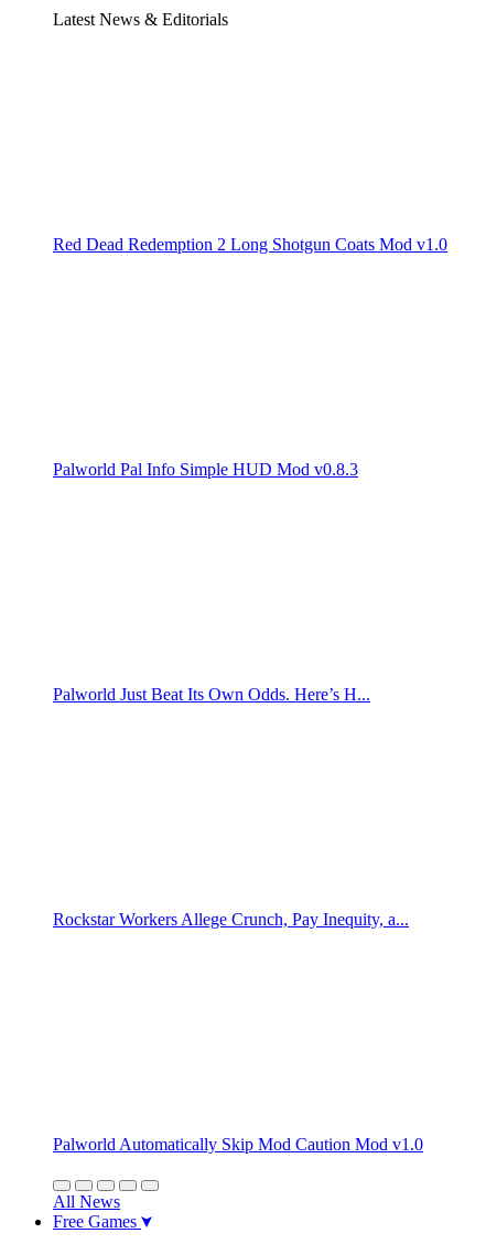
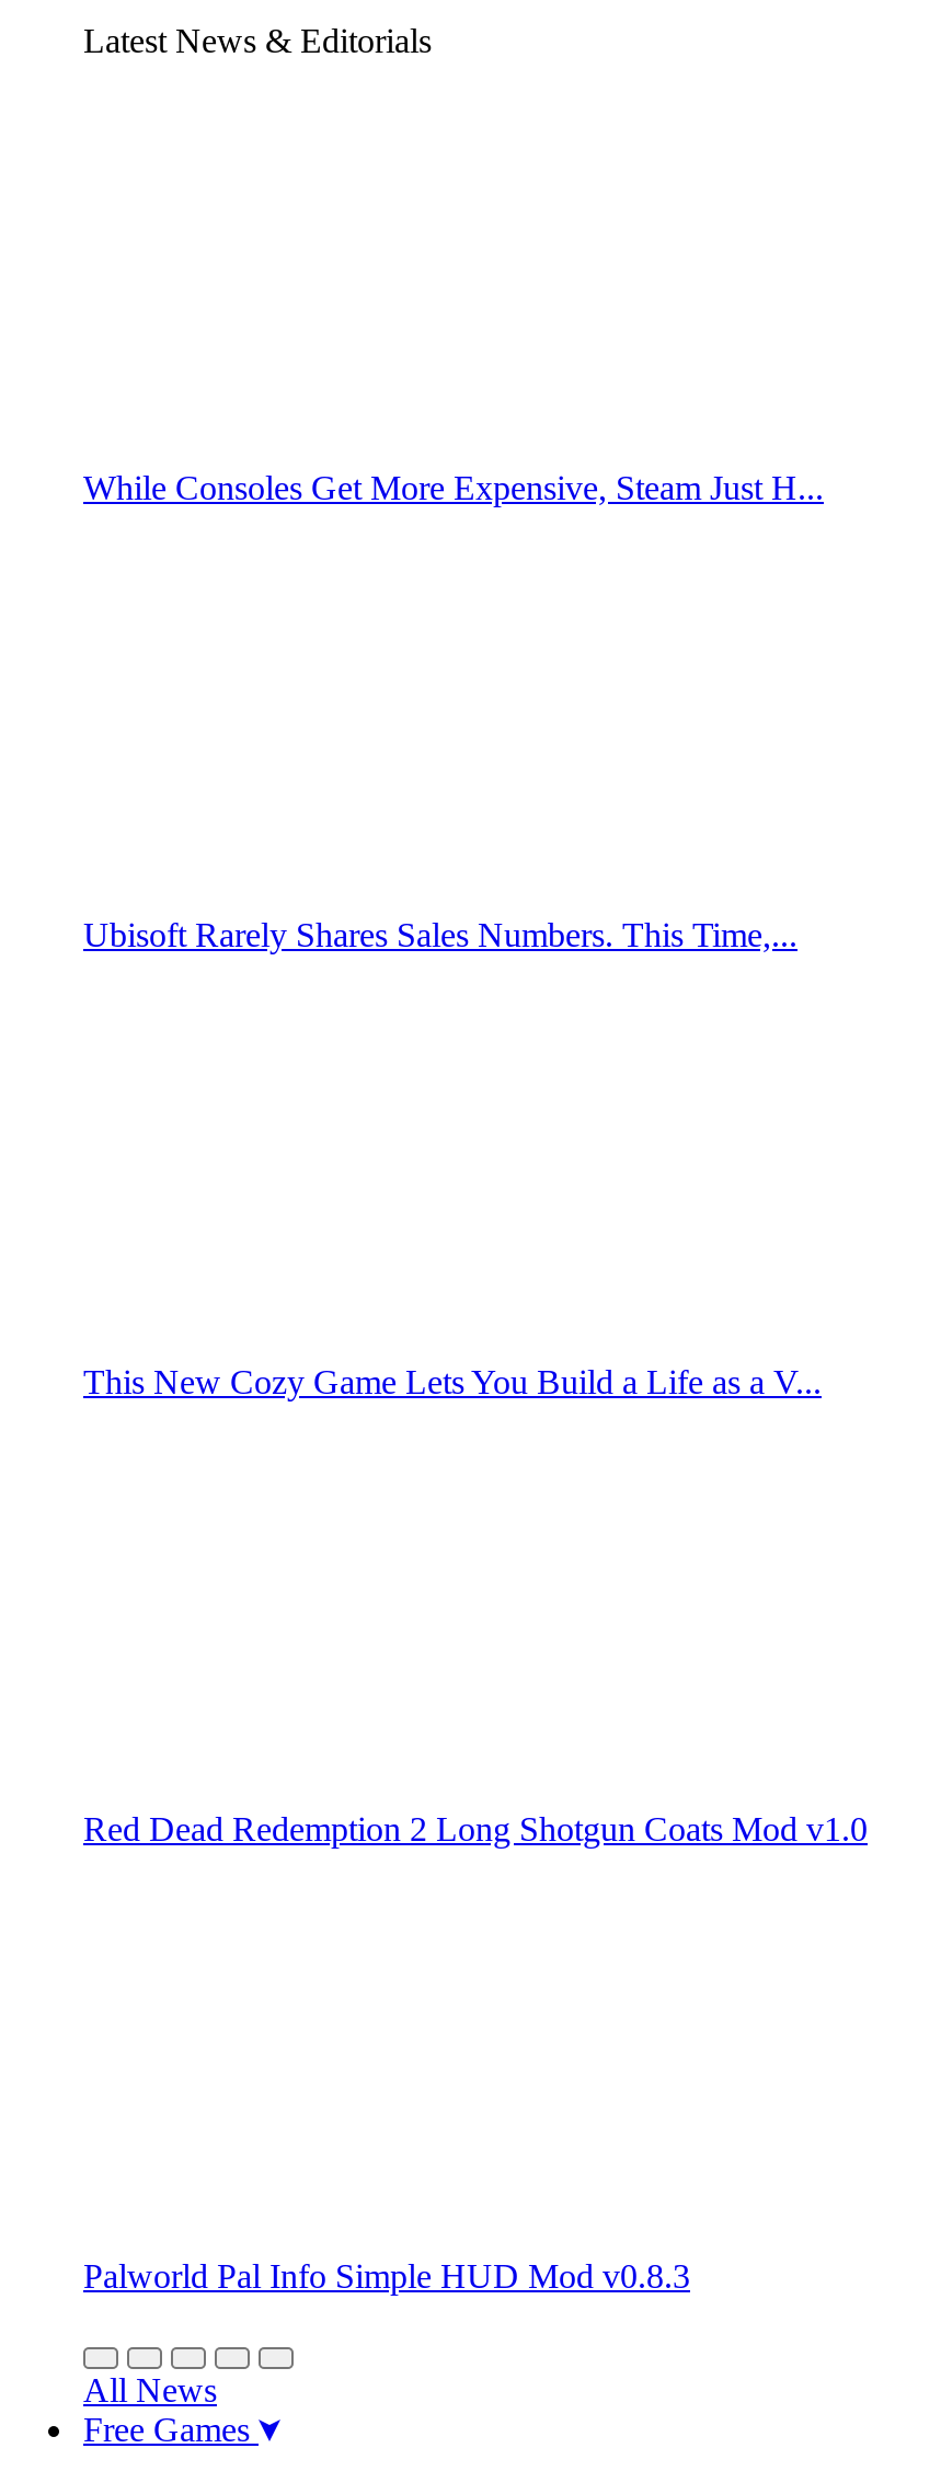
none -> [83,469,824,506] While Consoles Get More Expensive, Steam Just H...
none -> [83,916,797,953] Ubisoft Rarely Shares Sales Numbers. This Time,...
none -> [83,1363,822,1400] This New Cozy Game Lets You Build a Life as a V...
moved [53,235,447,479] -> [83,1810,868,2295]: Red Dead Redemption 2 Long Shotgun Coats Mod v1.0 | Palworld Pal Info Simple HUD Mod v0.8.3
[53,685,370,704] Palworld Just Beat Its Own Odds. Here’s H... -> none
[53,910,409,929] Rockstar Workers Allege Crunch, Pay Inequity, a... -> none
[53,1135,423,1154] Palworld Automatically Skip Mod Caution Mod v1.0 -> none

